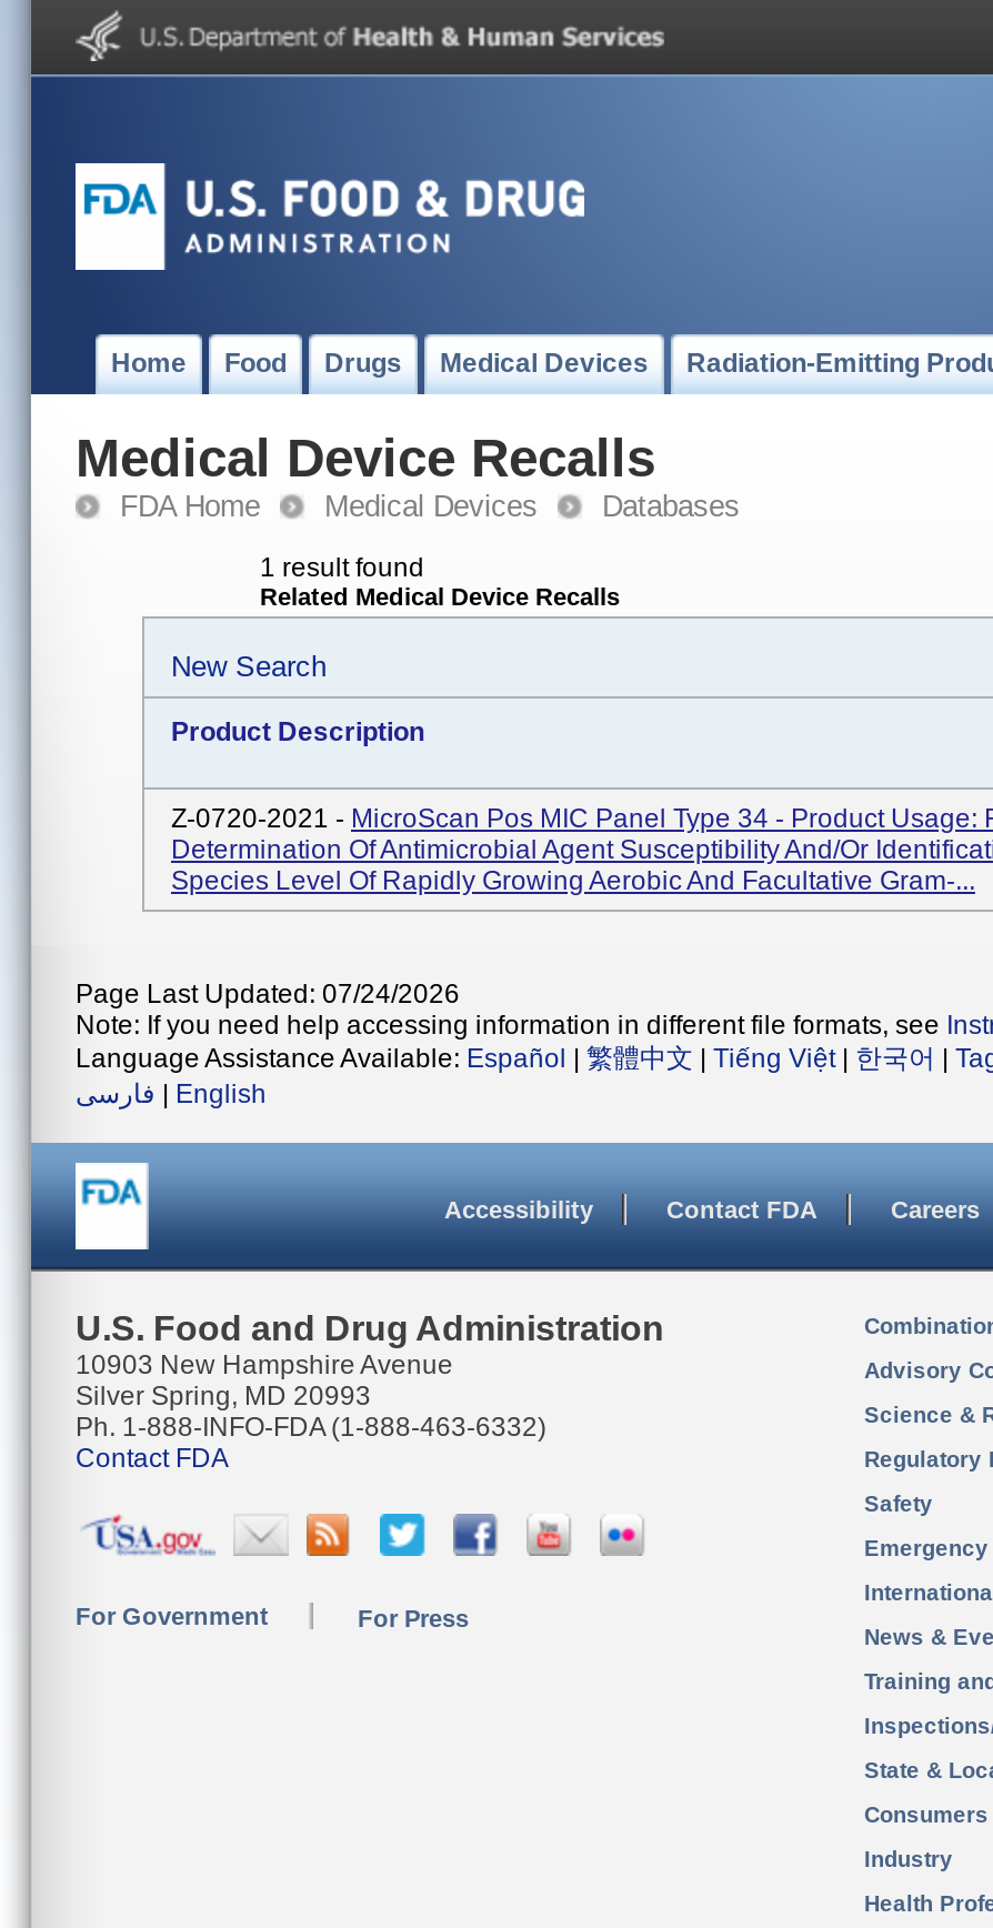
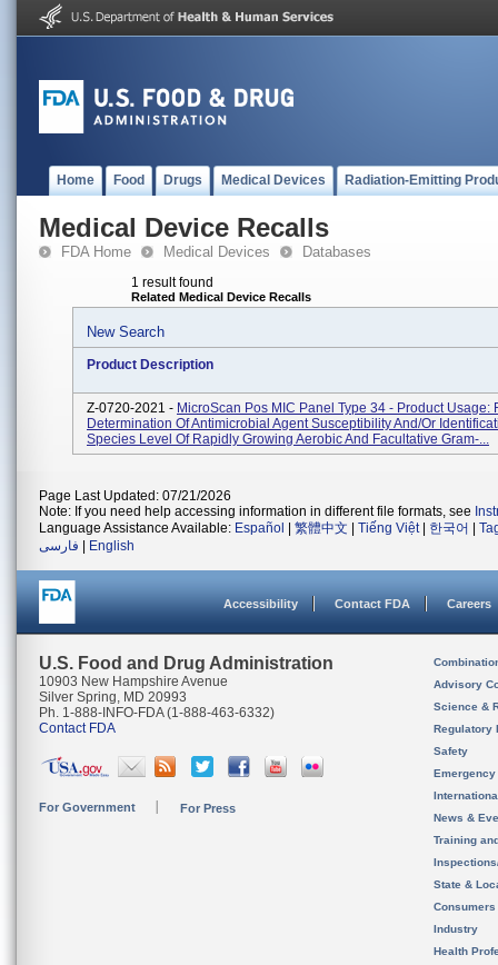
[76,978,460,1010] Page Last Updated: 07/24/2026 -> [39,488,231,504] Page Last Updated: 07/21/2026

